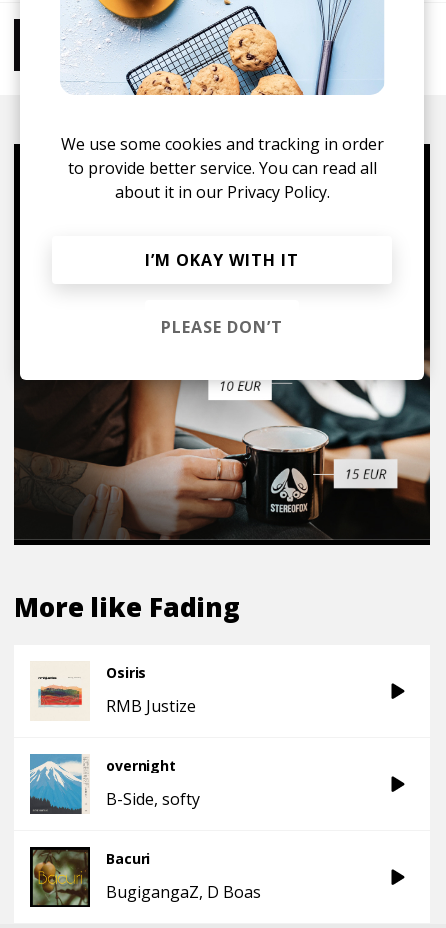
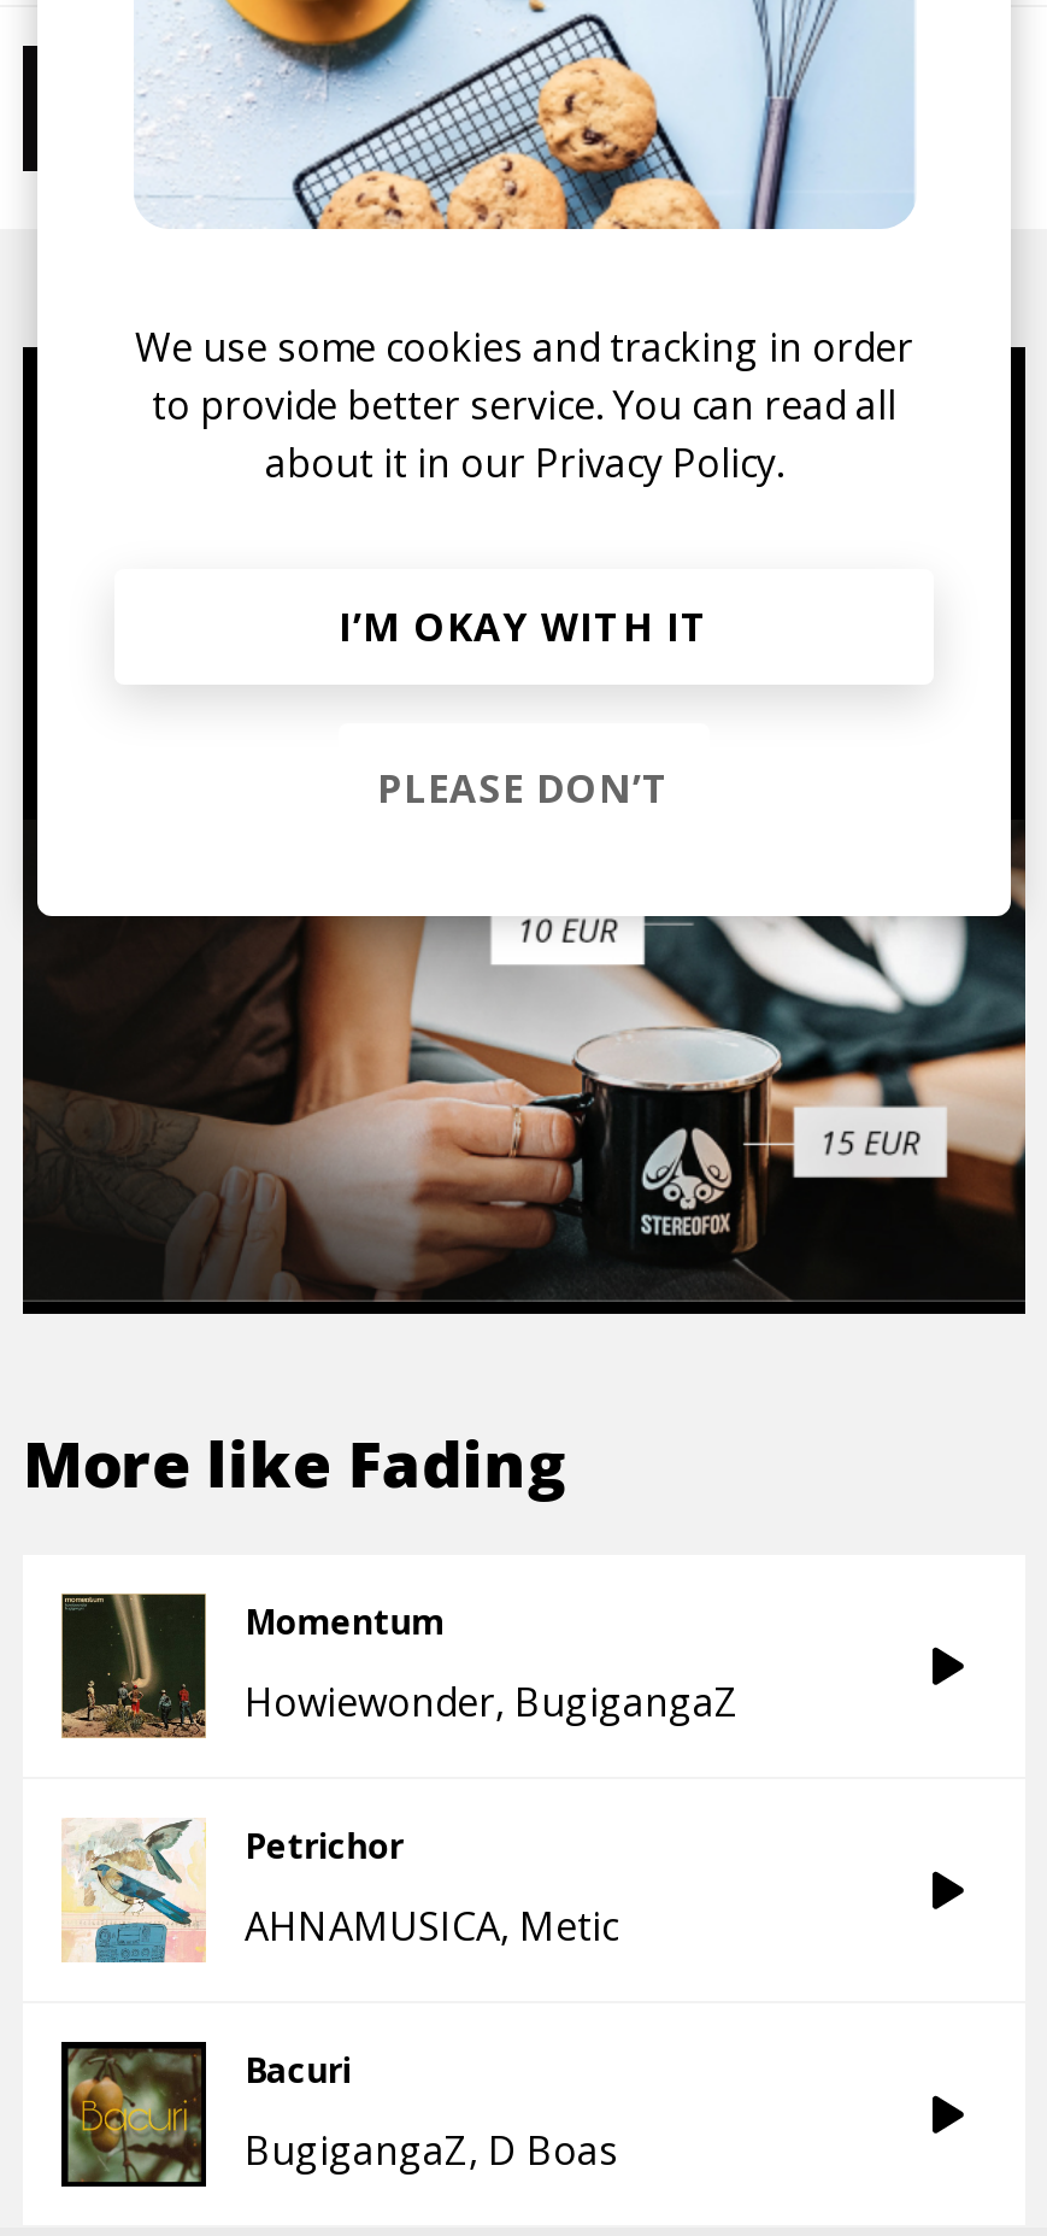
[30,661,146,721] [image] | Osiris -> [59,1591,445,1741] [image] | Momentum
[106,694,196,716] RMB Justize -> [245,1674,739,1727] Howiewonder BugigangaZ
[29,753,176,815] [image] | overnight -> [61,1818,403,1965] [image] | Petrichor
[106,787,200,809] B-Side softy -> [245,1898,618,1952] AHNAMUSICA Metic

